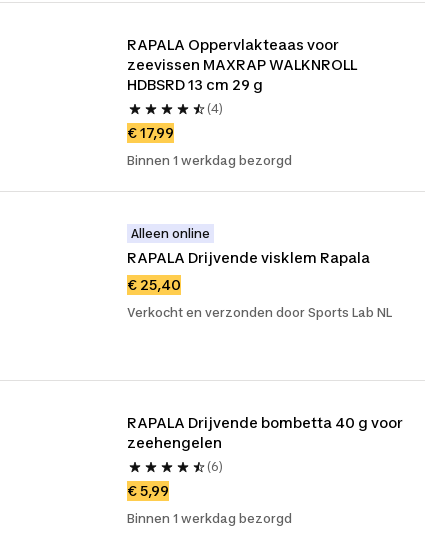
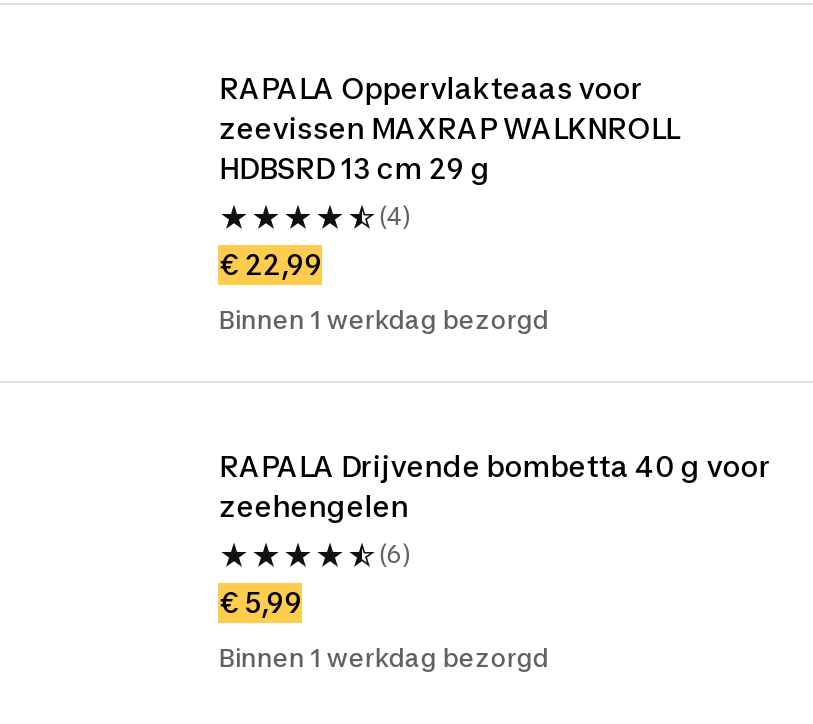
[127,124,174,141] € 17,99 -> [219,247,323,281] € 22,99
[127,226,392,320] Alleen online | RAPALA Drijvende visklem Rapala | € 25,40 | Verkocht en verzonden door Sports Lab NL -> none

